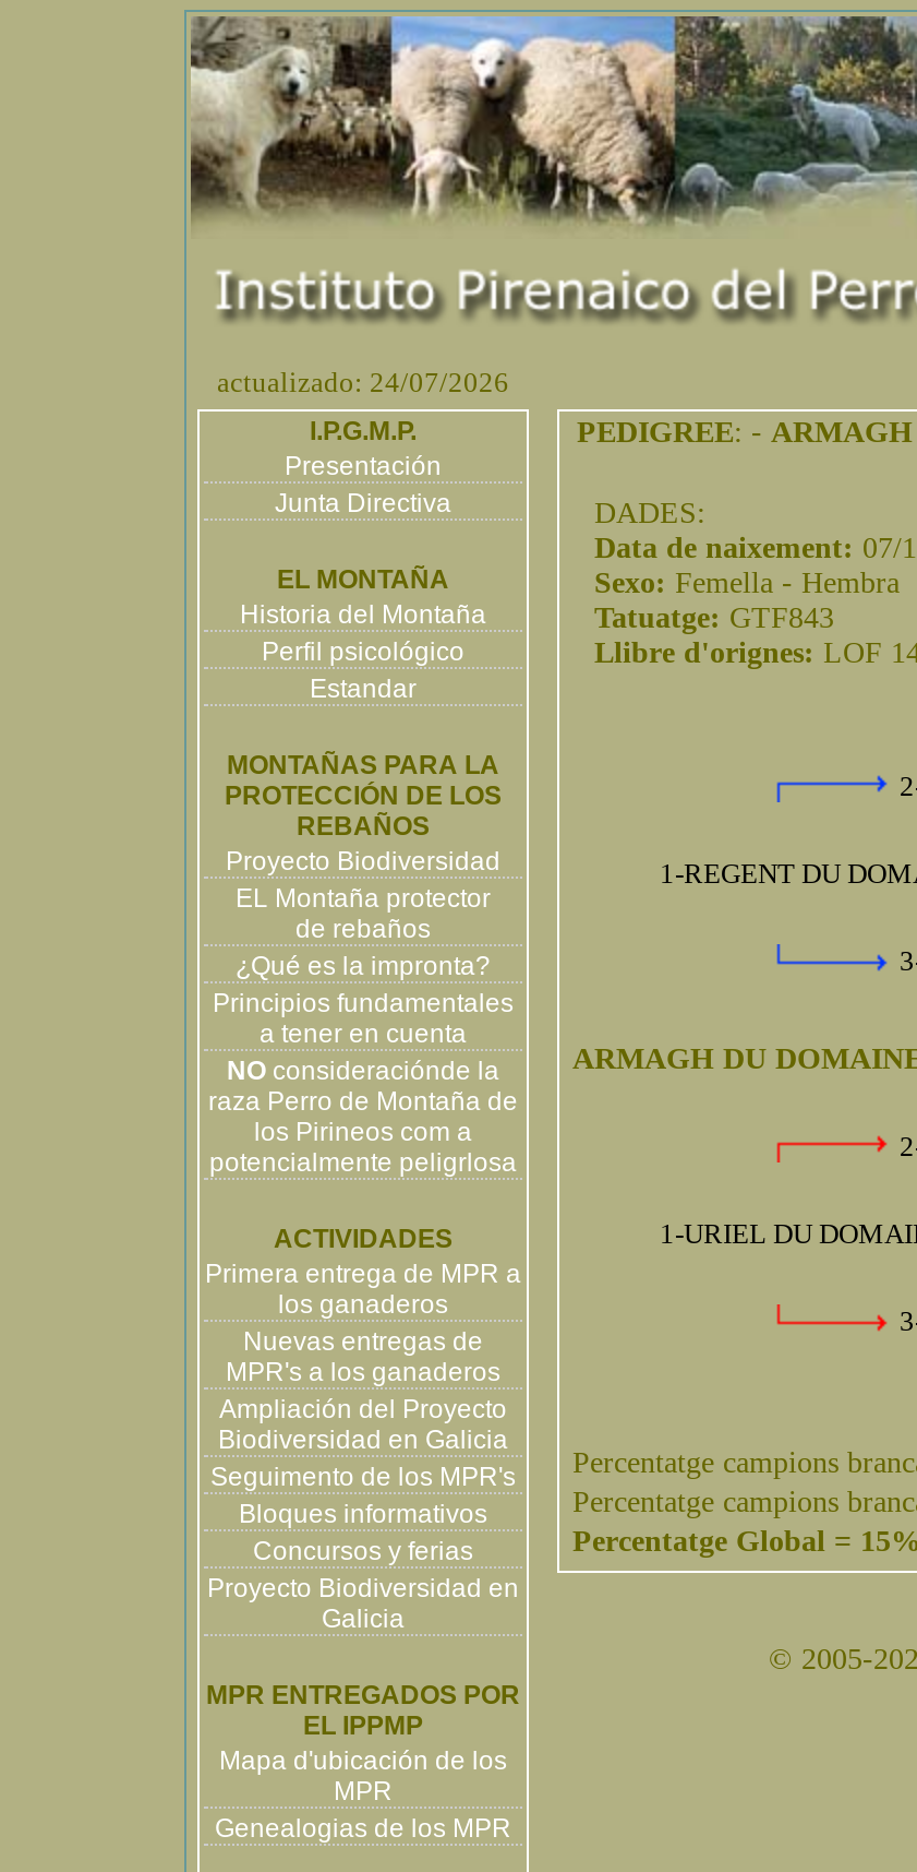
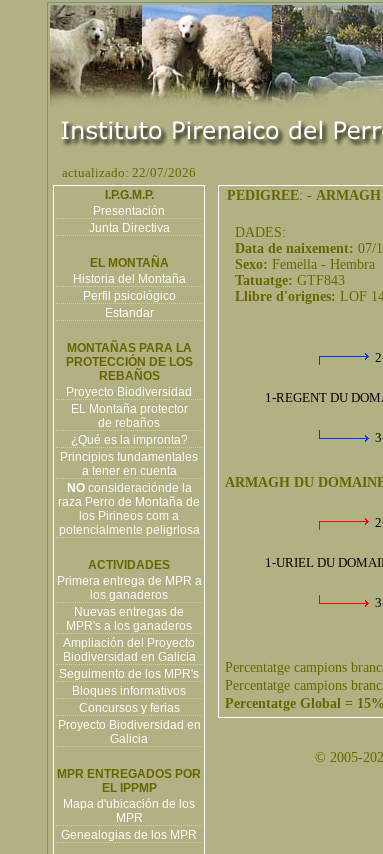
[197,366,509,398] actualizado: 24/07/2026 -> [53,165,196,180] actualizado: 22/07/2026

